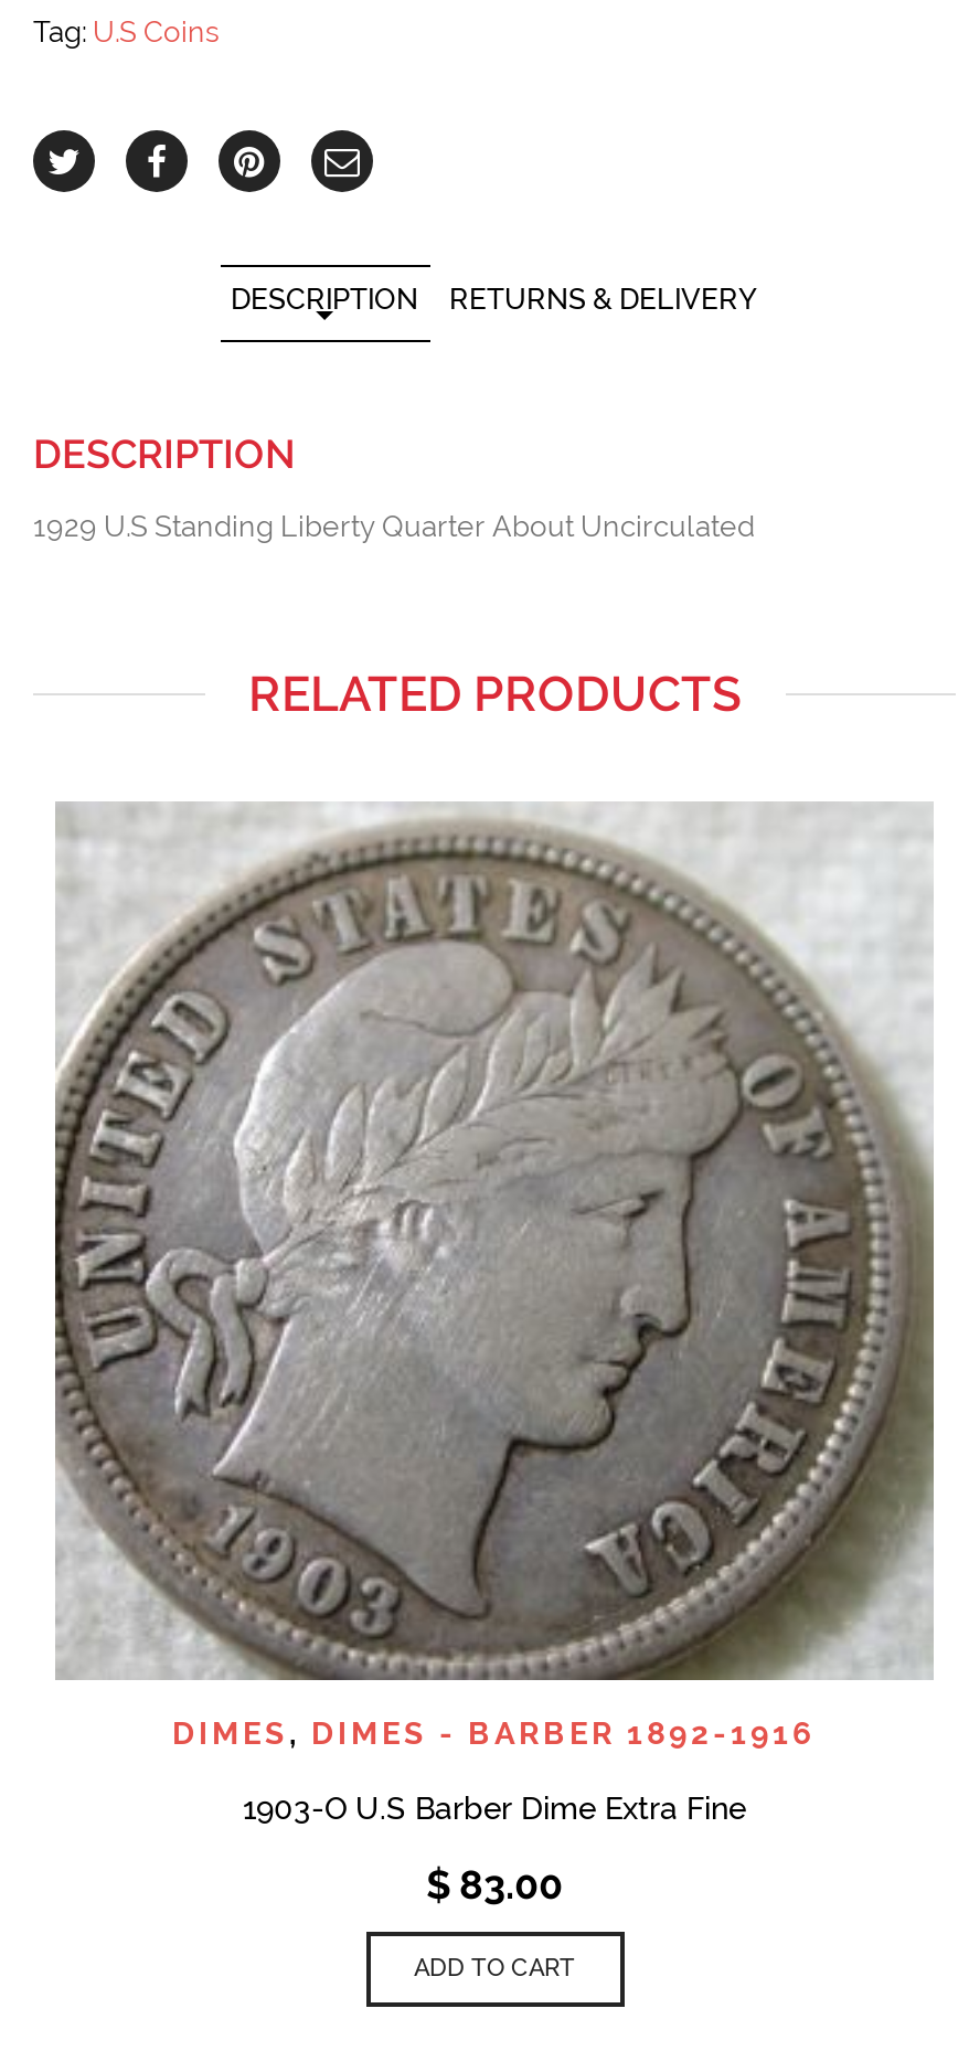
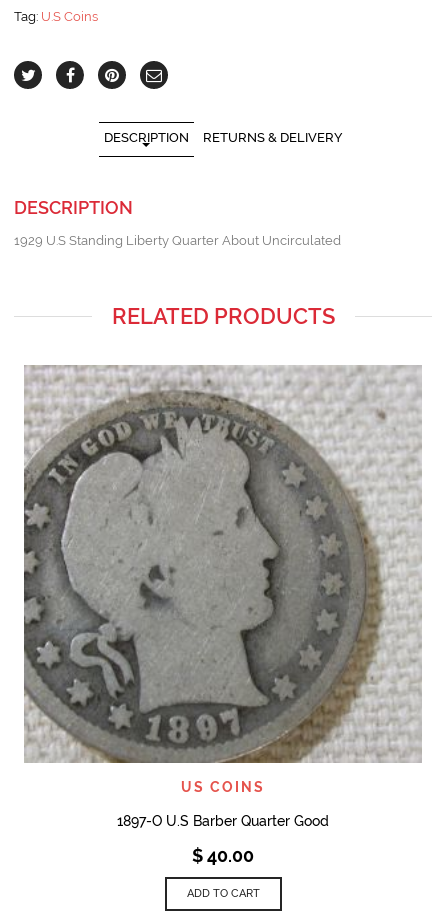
[55,804,934,1750] [image] | DIMES, DIMES - BARBER 1892-1916 -> [23,365,422,794] [image] | US COINS
[243,1789,746,1825] 1903-O U.S Barber Dime Extra Fine -> [117,812,329,828] 1897-O U.S Barber Quarter Good
[426,1860,563,1906] $83.00 -> [192,844,254,865] $40.00

